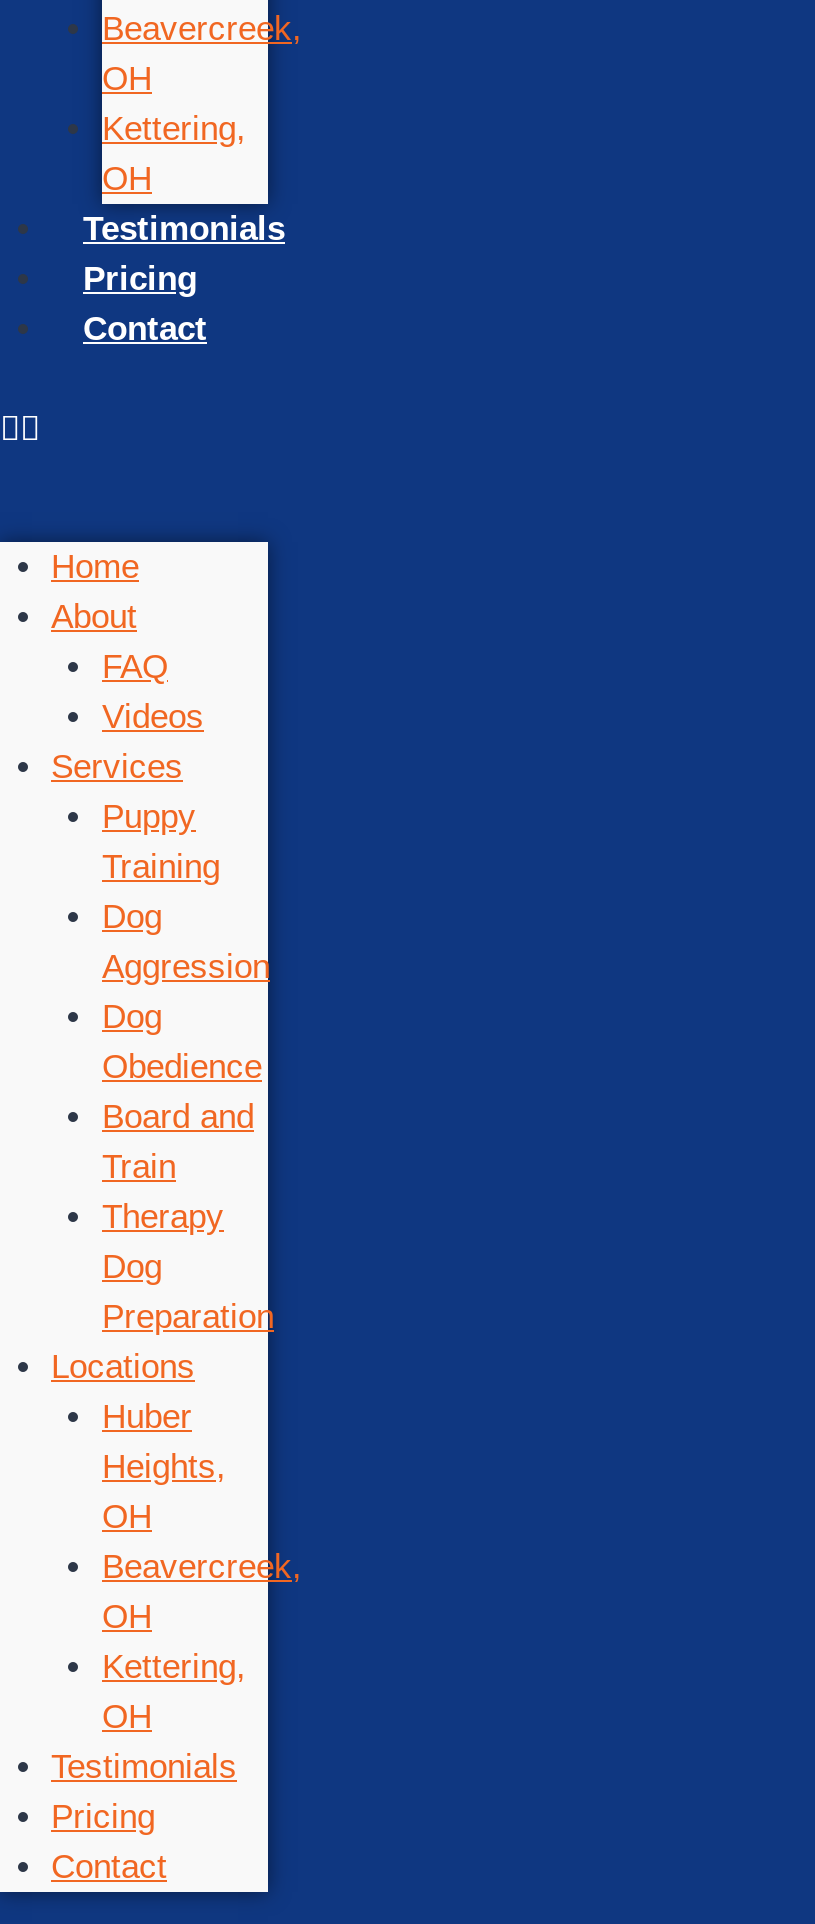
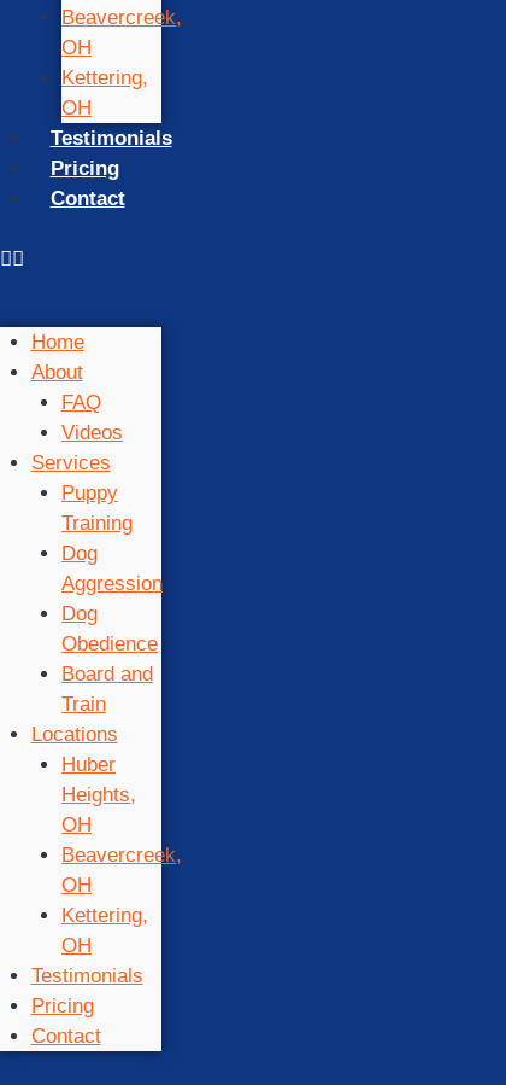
[102,1198,274,1336] Therapy | Dog | Preparation -> none

